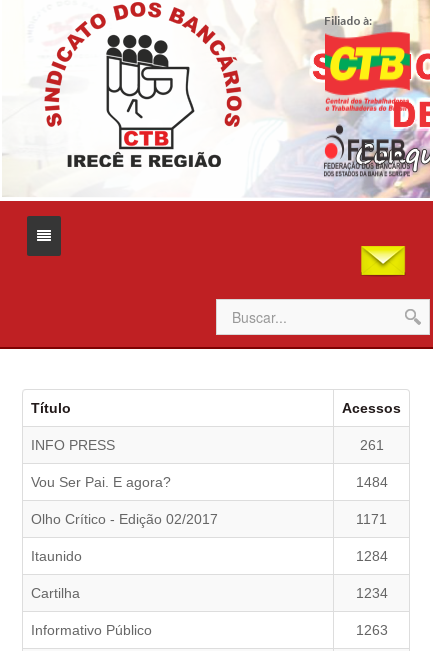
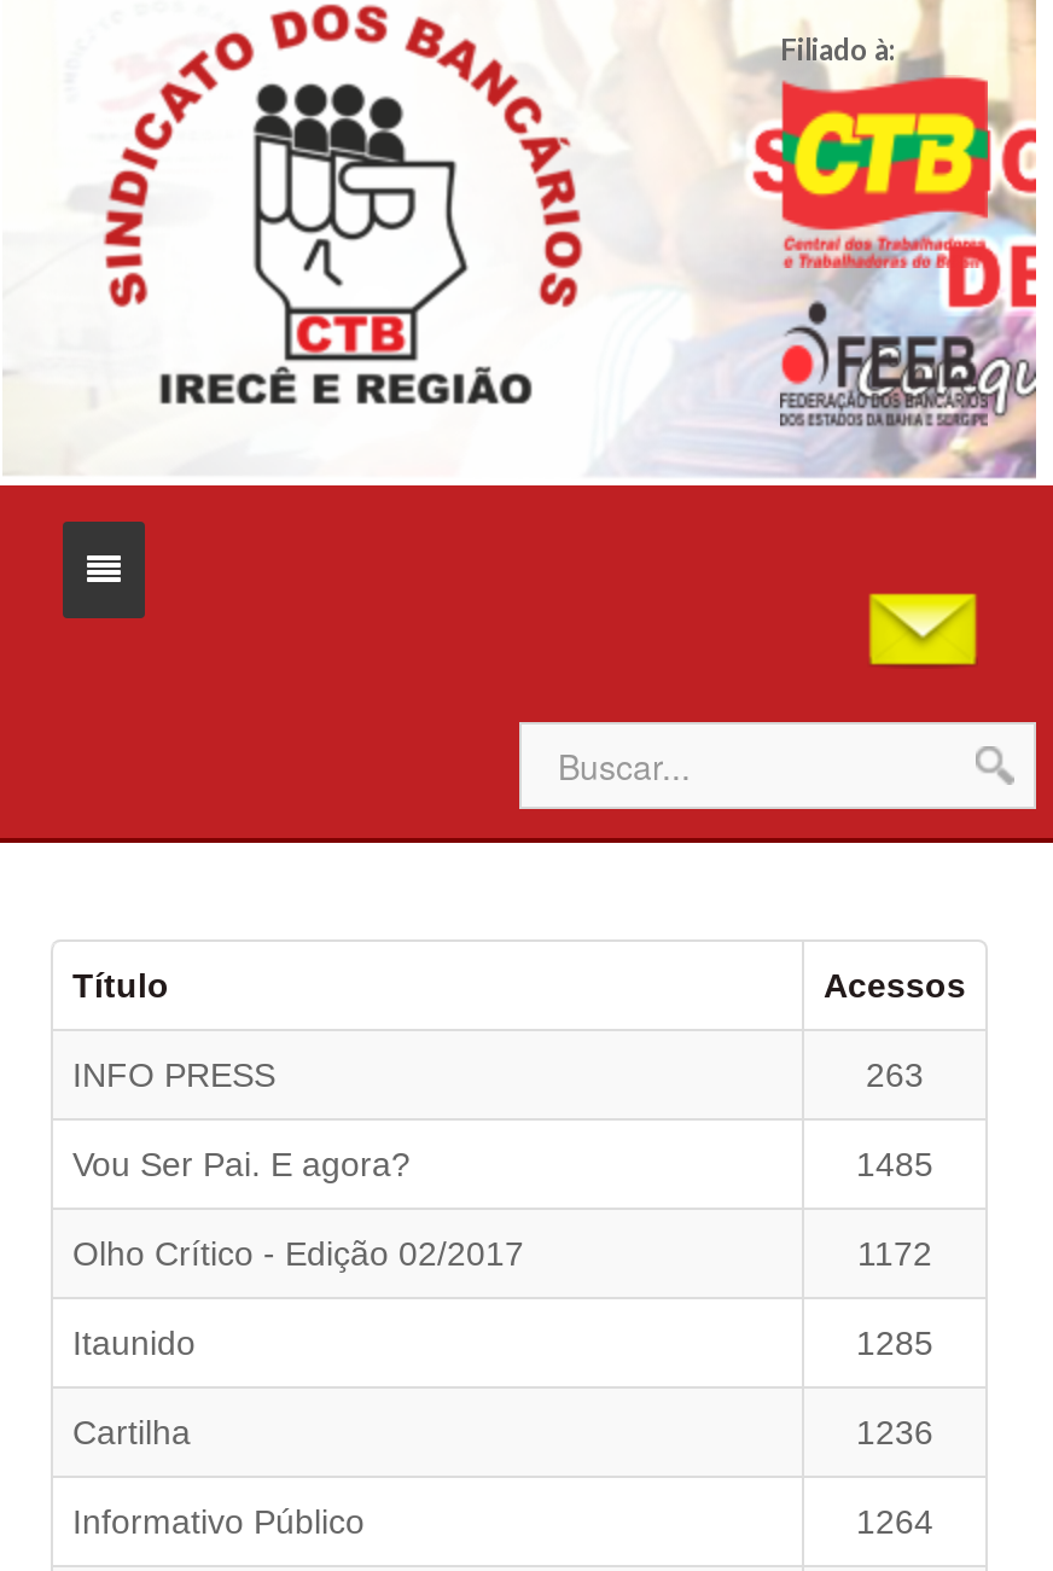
[359,437,383,453] 261 -> [866,1055,924,1094] 263
[355,474,387,490] 1484 -> [856,1145,933,1183] 1485
[356,511,387,527] 1171 -> [857,1234,932,1273] 1172
[355,548,387,564] 1284 -> [856,1323,933,1362] 1285
[355,585,387,601] 1234 -> [856,1413,933,1451] 1236
[355,622,387,638] 1263 -> [856,1502,933,1541] 1264

